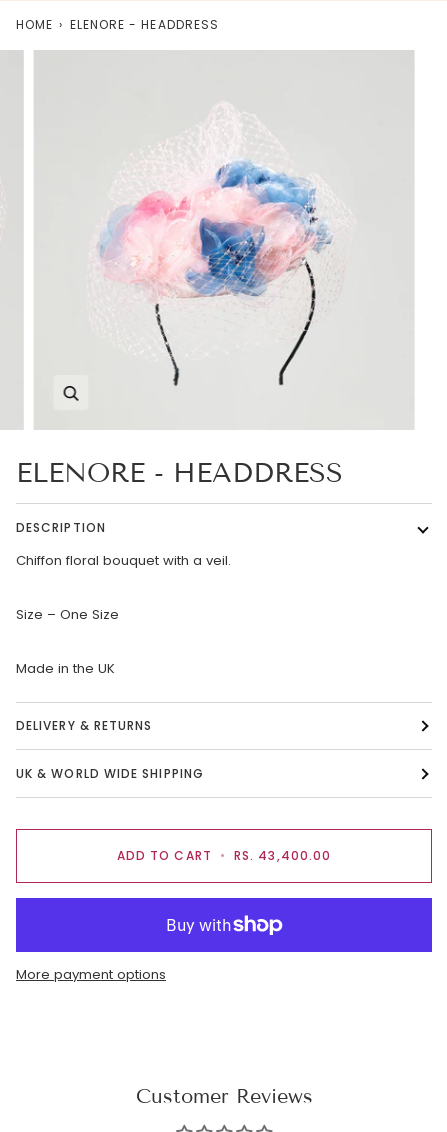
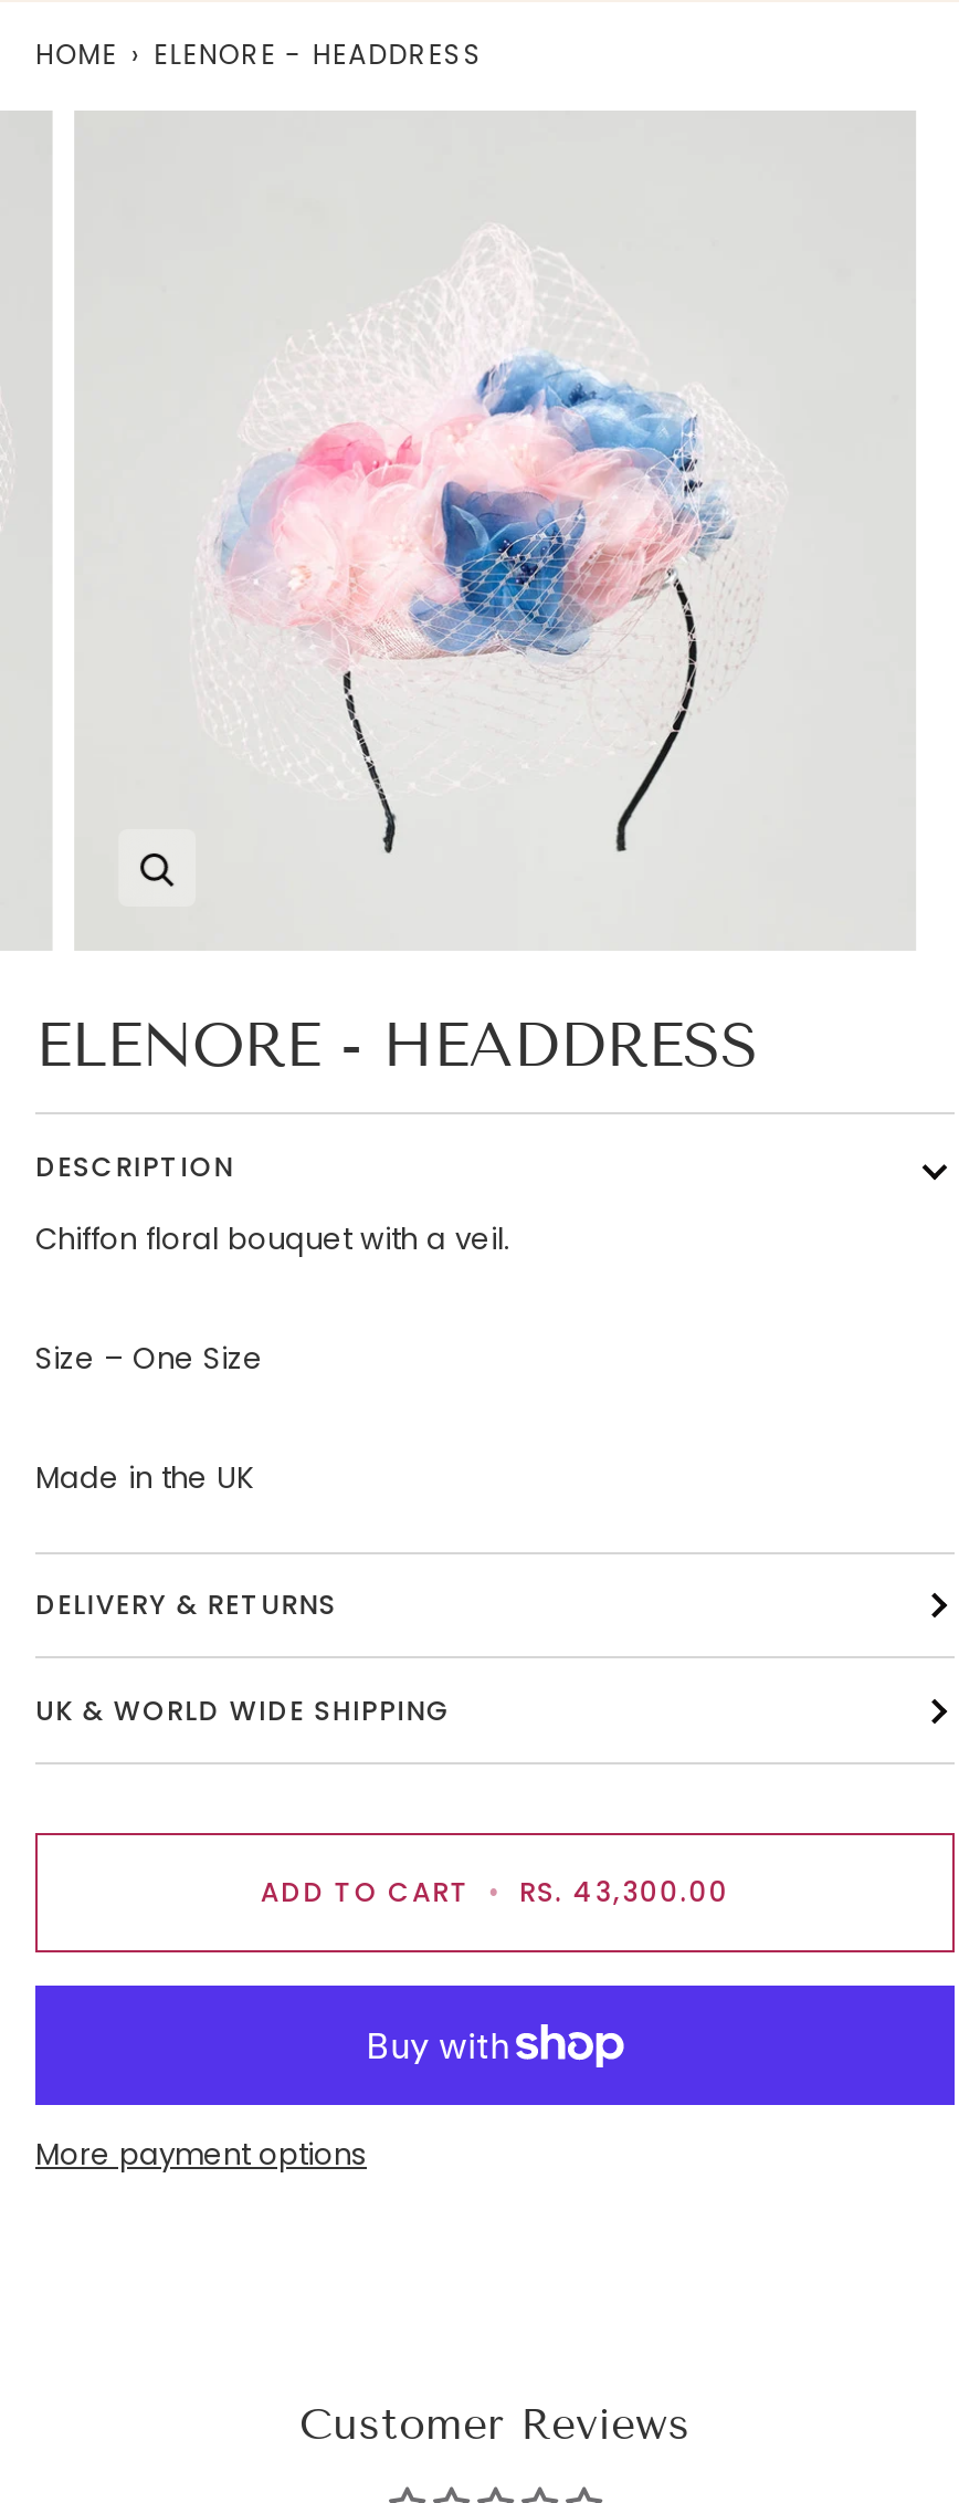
[117,847,331,864] ADD TO CART • RS. 43,400.00 -> [261,1872,729,1910] ADD TO CART • RS. 43,300.00

